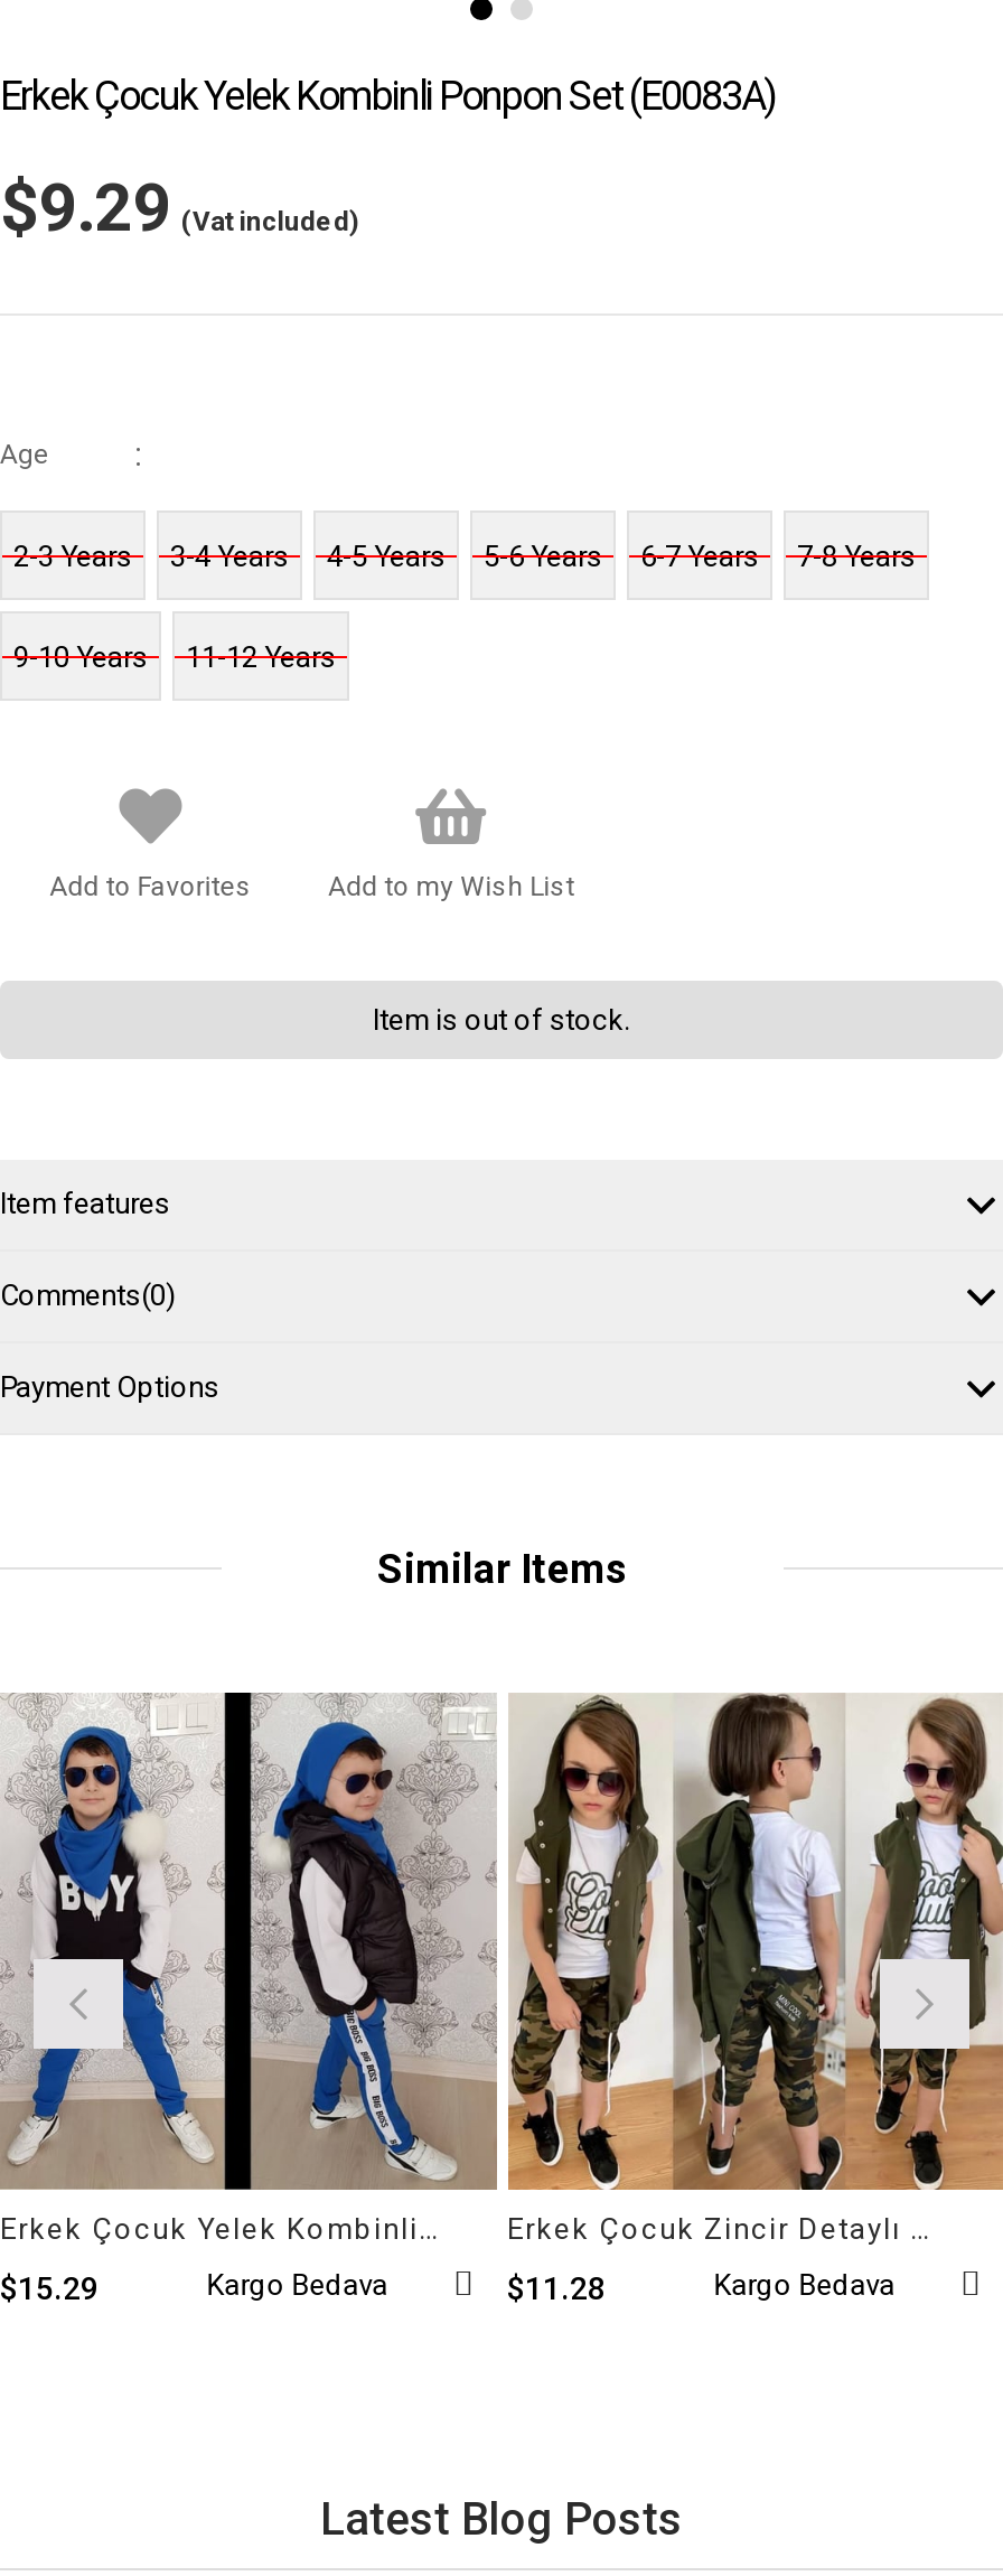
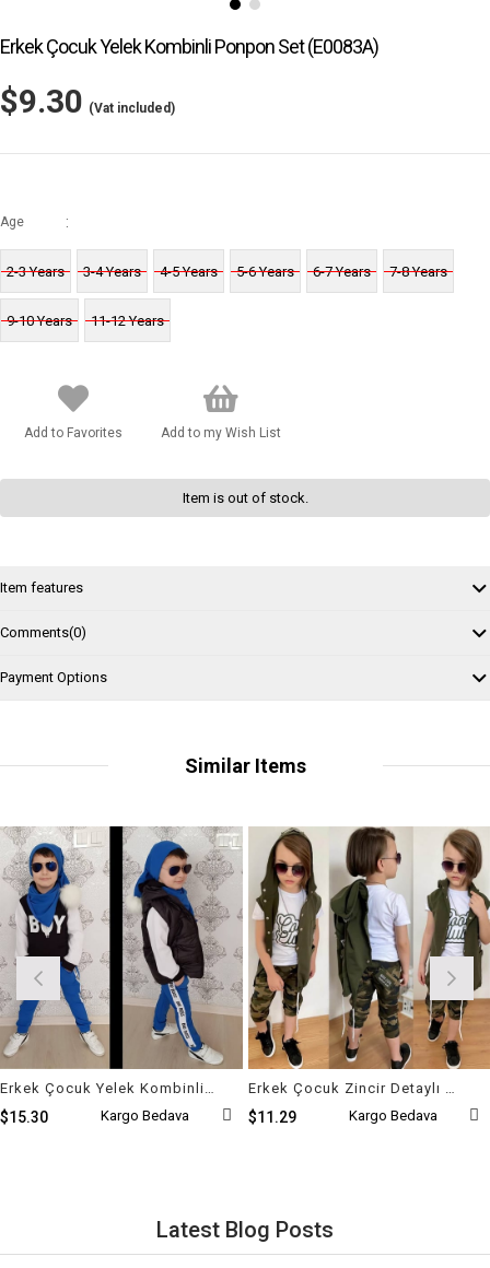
[0,168,358,246] $9.29 (Vat included) -> [0,82,175,120] $9.30 (Vat included)
[0,2269,99,2305] $15.29 -> [0,1108,48,1125] $15.30
[507,2269,606,2305] $11.28 -> [248,1108,296,1125] $11.29

